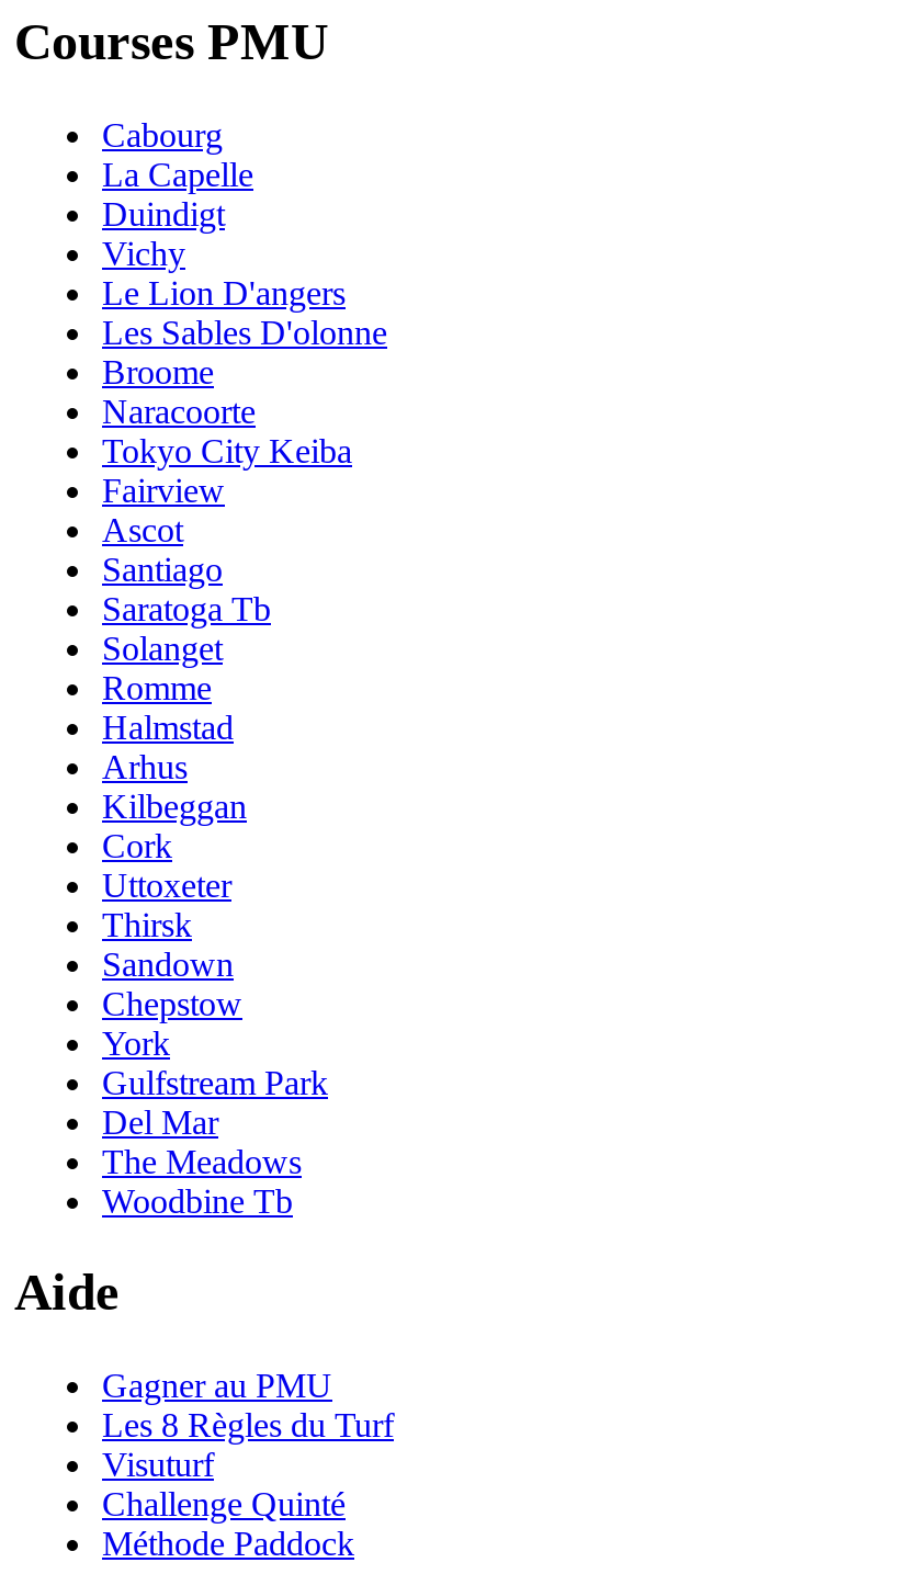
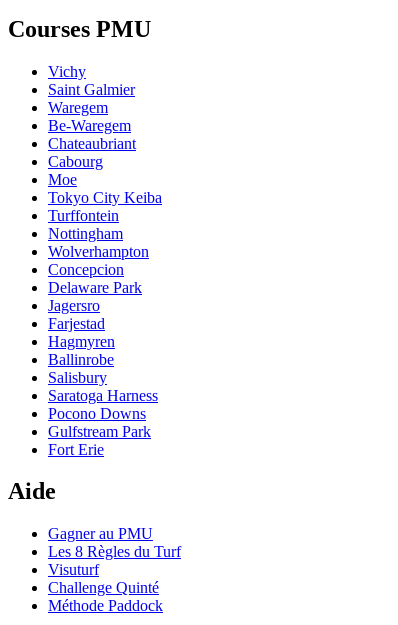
[102,115,253,232] Cabourg | La Capelle | Duindigt -> none
[102,273,387,429] Le Lion D'angers | Les Sables D'olonne | Broome | Naracoorte -> [48,81,136,188] Saint Galmier | Waregem | Be-Waregem | Chateaubriant | Cabourg | Moe
[102,471,271,1061] Fairview | Ascot | Santiago | Saratoga Tb | Solanget | Romme | Halmstad | Arhus | Kilbeggan | Cork | Uttoxeter | Thirsk | Sandown | Chepstow | York -> [48,207,158,422] Turffontein | Nottingham | Wolverhampton | Concepcion | Delaware Park | Jagersro | Farjestad | Hagmyren | Ballinrobe | Salisbury | Saratoga Harness | Pocono Downs
[102,1103,302,1219] Del Mar | The Meadows | Woodbine Tb -> [48,441,104,458] Fort Erie

